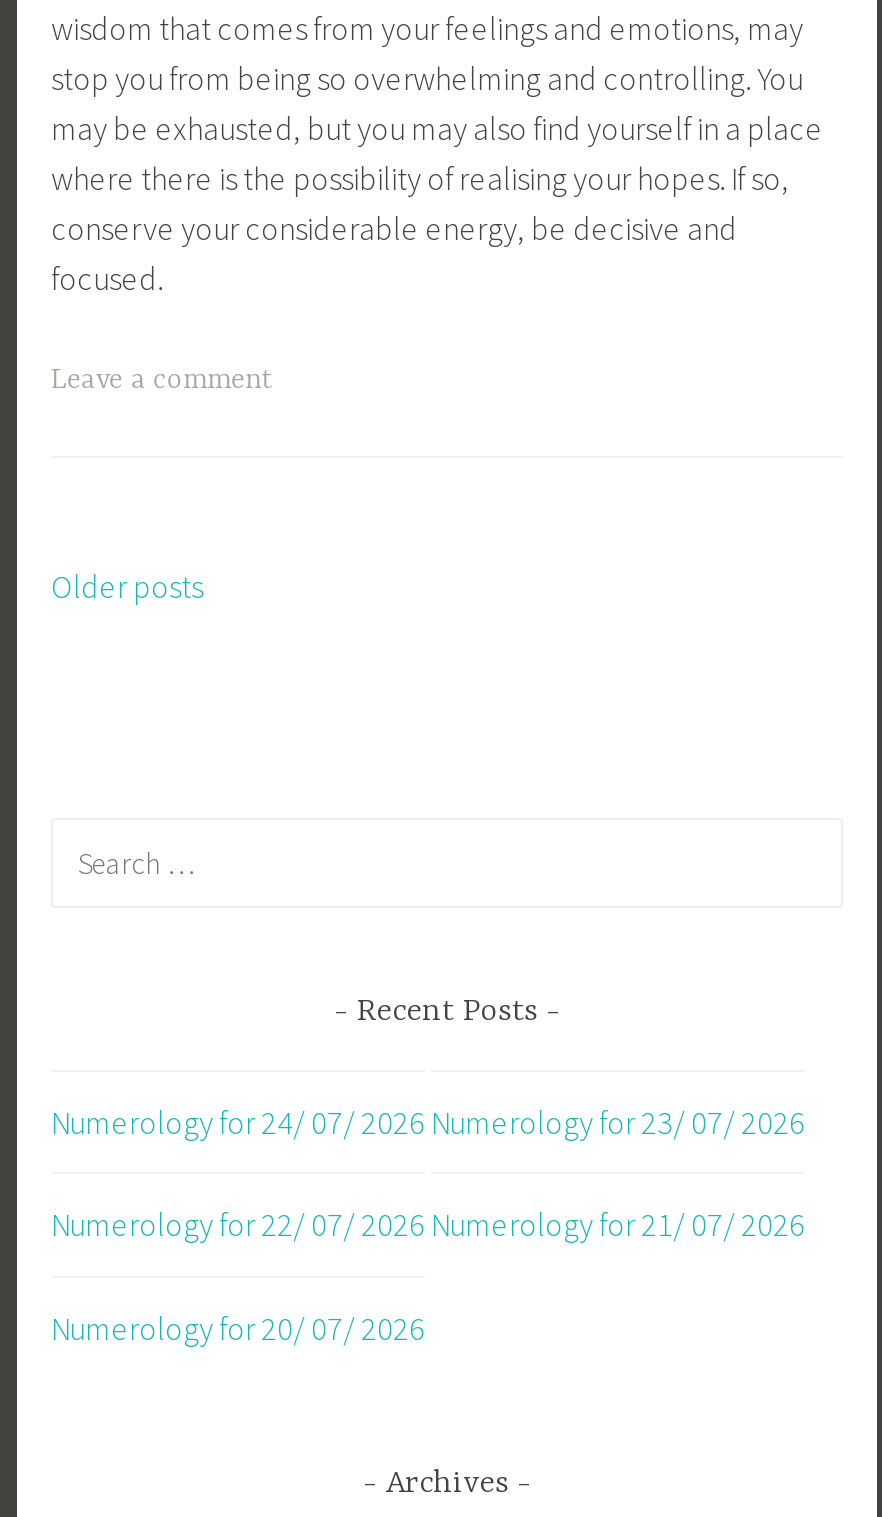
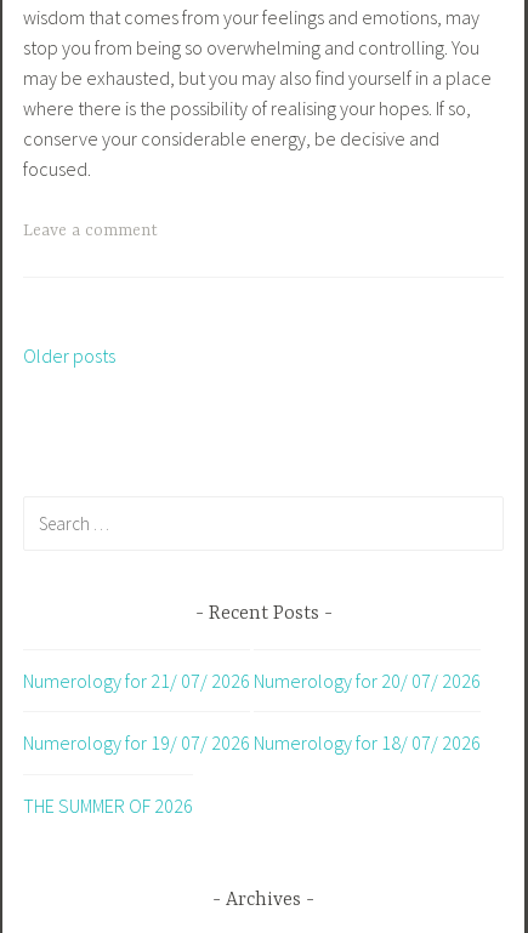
[51,1101,805,1141] Numerology for 24/ 07/ 2026 Numerology for 23/ 07/ 2026 -> [23,668,481,692] Numerology for 21/ 07/ 2026 Numerology for 20/ 07/ 2026
[51,1204,805,1244] Numerology for 22/ 07/ 2026 Numerology for 21/ 07/ 2026 -> [23,731,481,755] Numerology for 19/ 07/ 2026 Numerology for 18/ 07/ 2026
[51,1308,425,1348] Numerology for 20/ 07/ 2026 -> [23,793,193,817] THE SUMMER OF 2026

